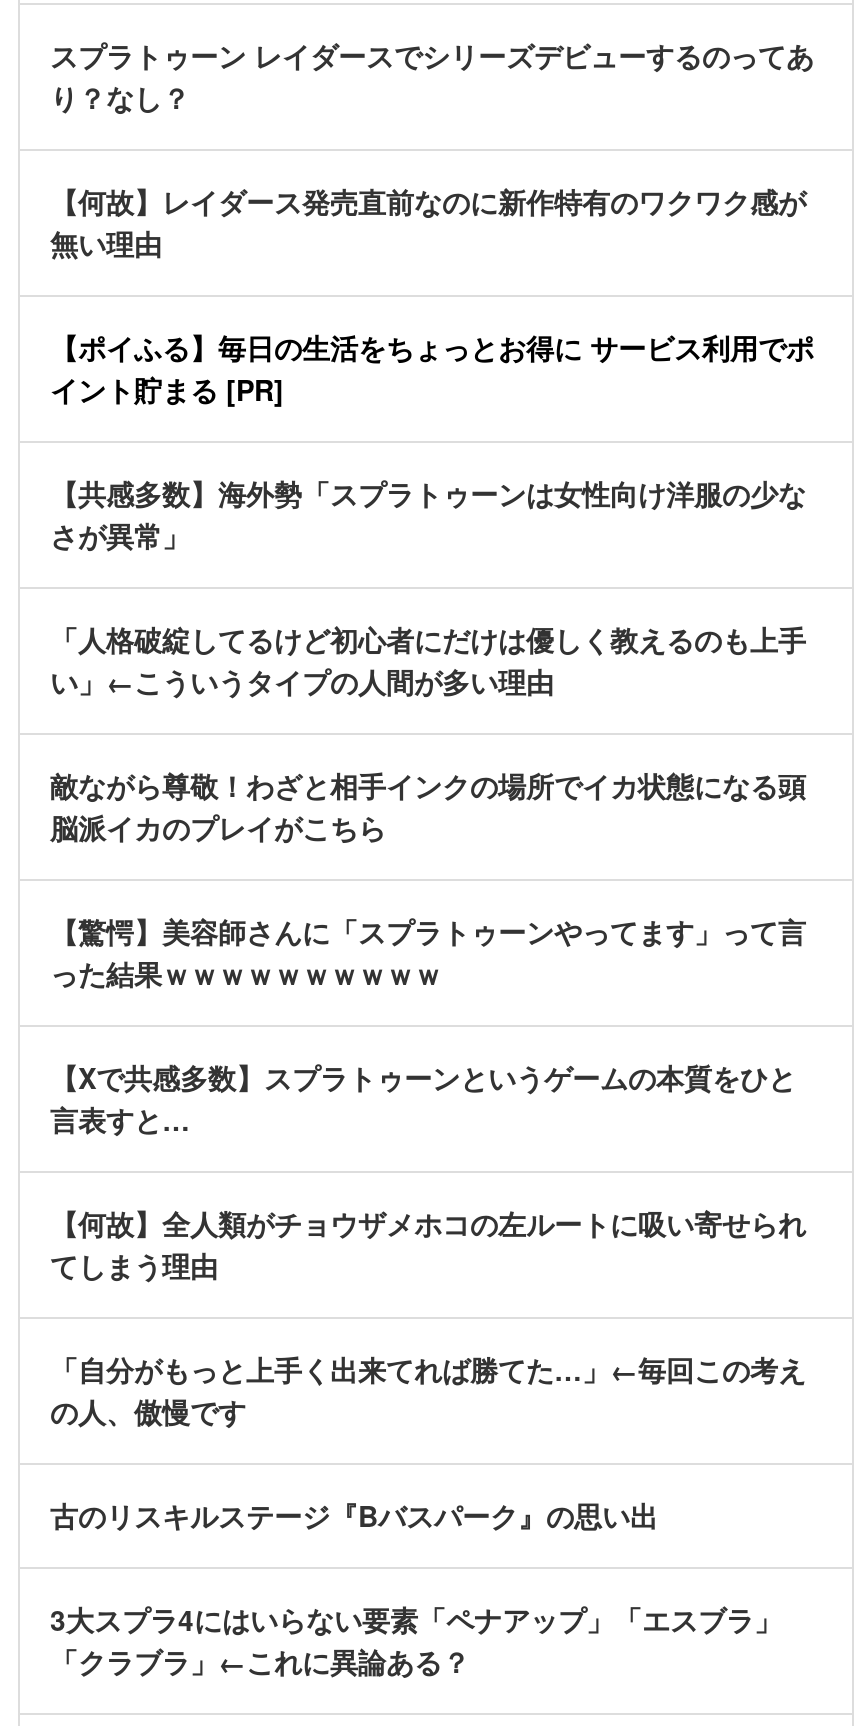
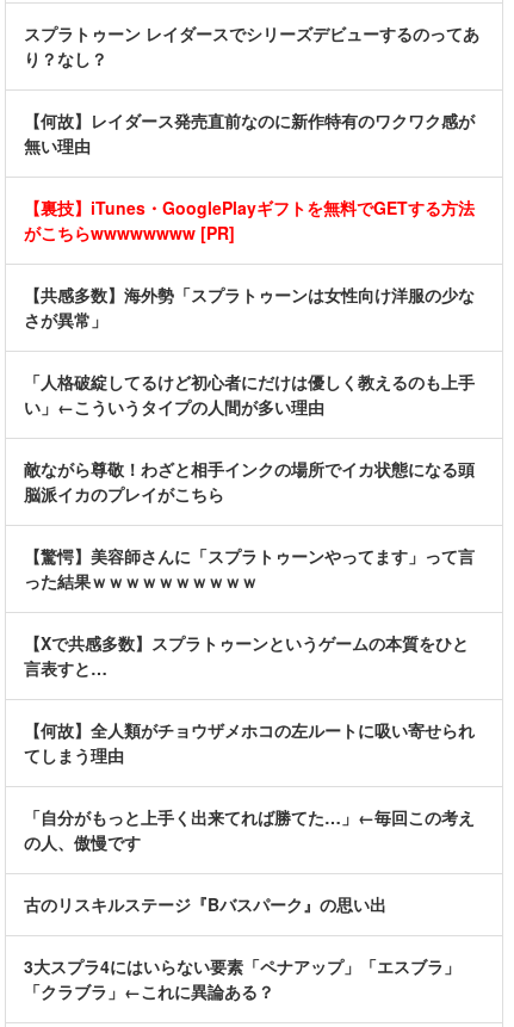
[50,327,814,409] 【ポイふる】毎日の生活をちょっとお得に サービス利用でポ | イント貯まる [PR] -> [24,196,475,245] 【裏技】iTunes・GooglePlayギフトを無料でGETする方法 | がこちらwwwwwwww [PR]

